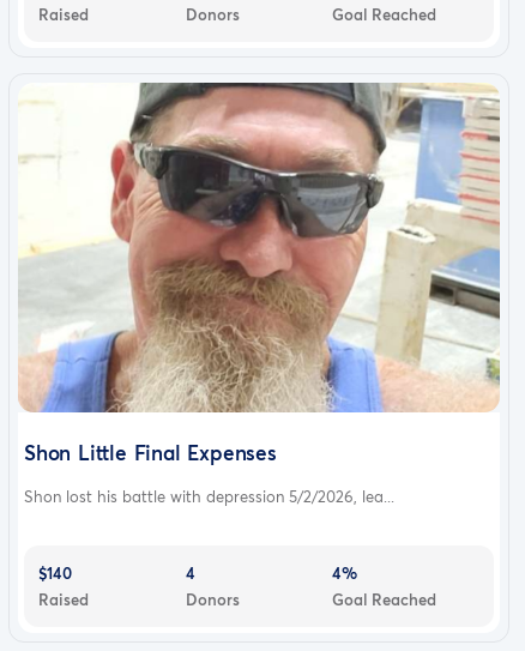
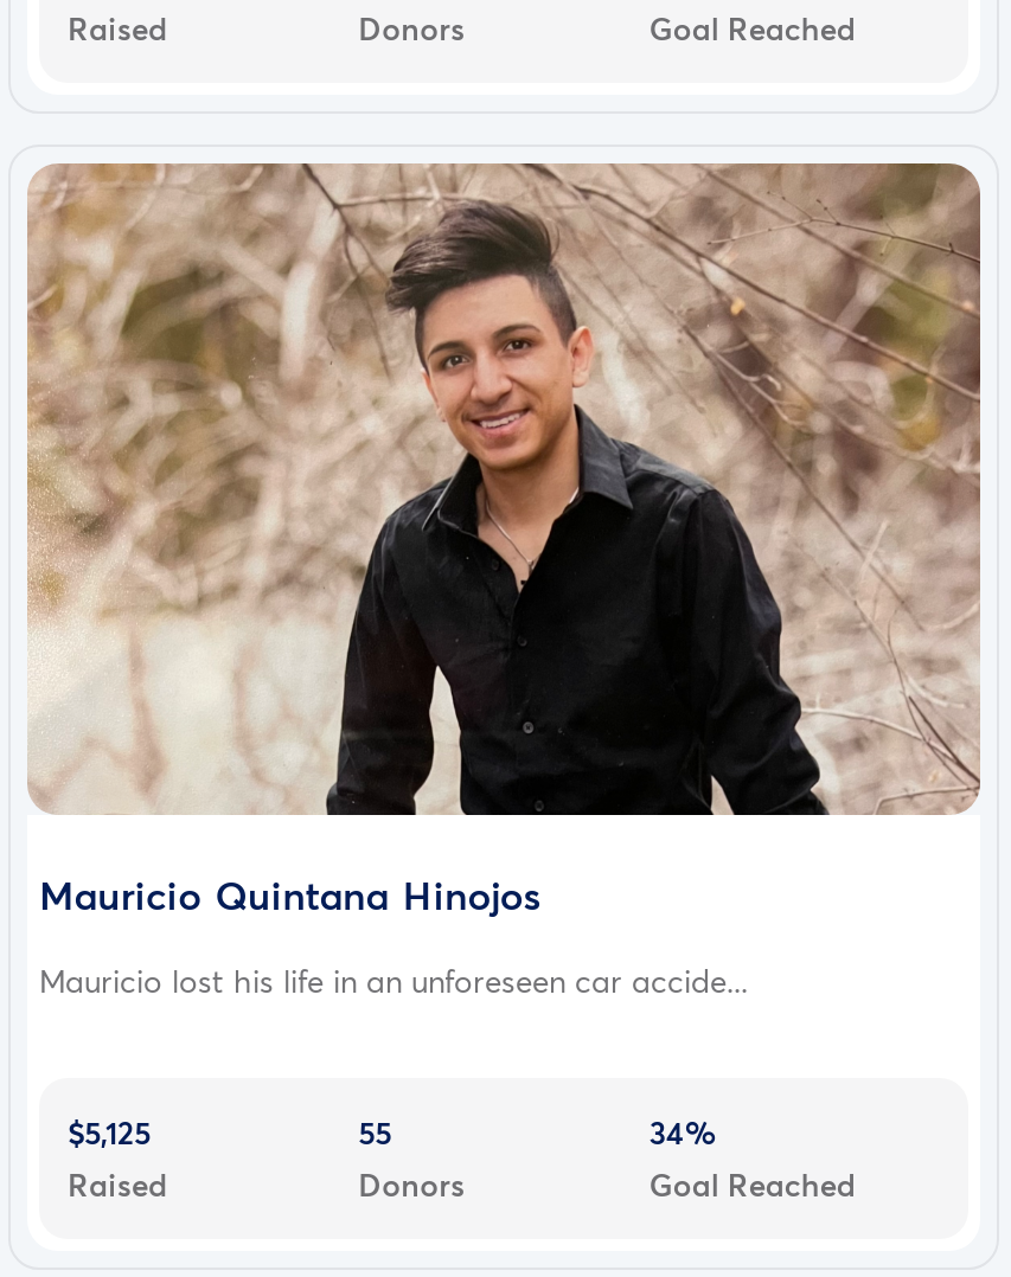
[18,82,501,466] [image] | Shon Little Final Expenses -> [25,161,983,921] [image] | Mauricio Quintana Hinojos
[24,485,394,507] Shon lost his battle with depression 5/2/2026, lea... -> [39,959,748,1001] Mauricio lost his life in an unforeseen car accide...
[38,562,72,584] $140 -> [68,1110,151,1153] $5,125
[185,562,195,584] 4 -> [358,1110,392,1153] 55
[332,562,358,584] 4% -> [649,1110,715,1153] 34%

